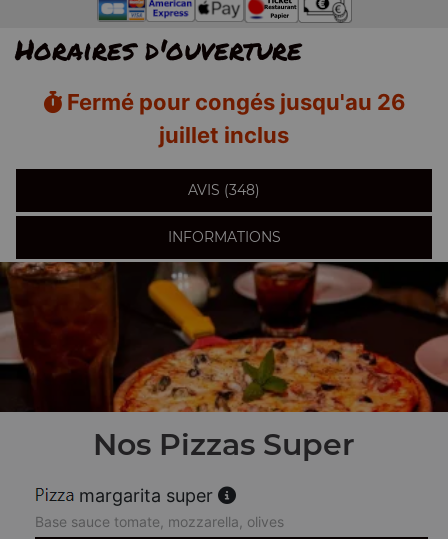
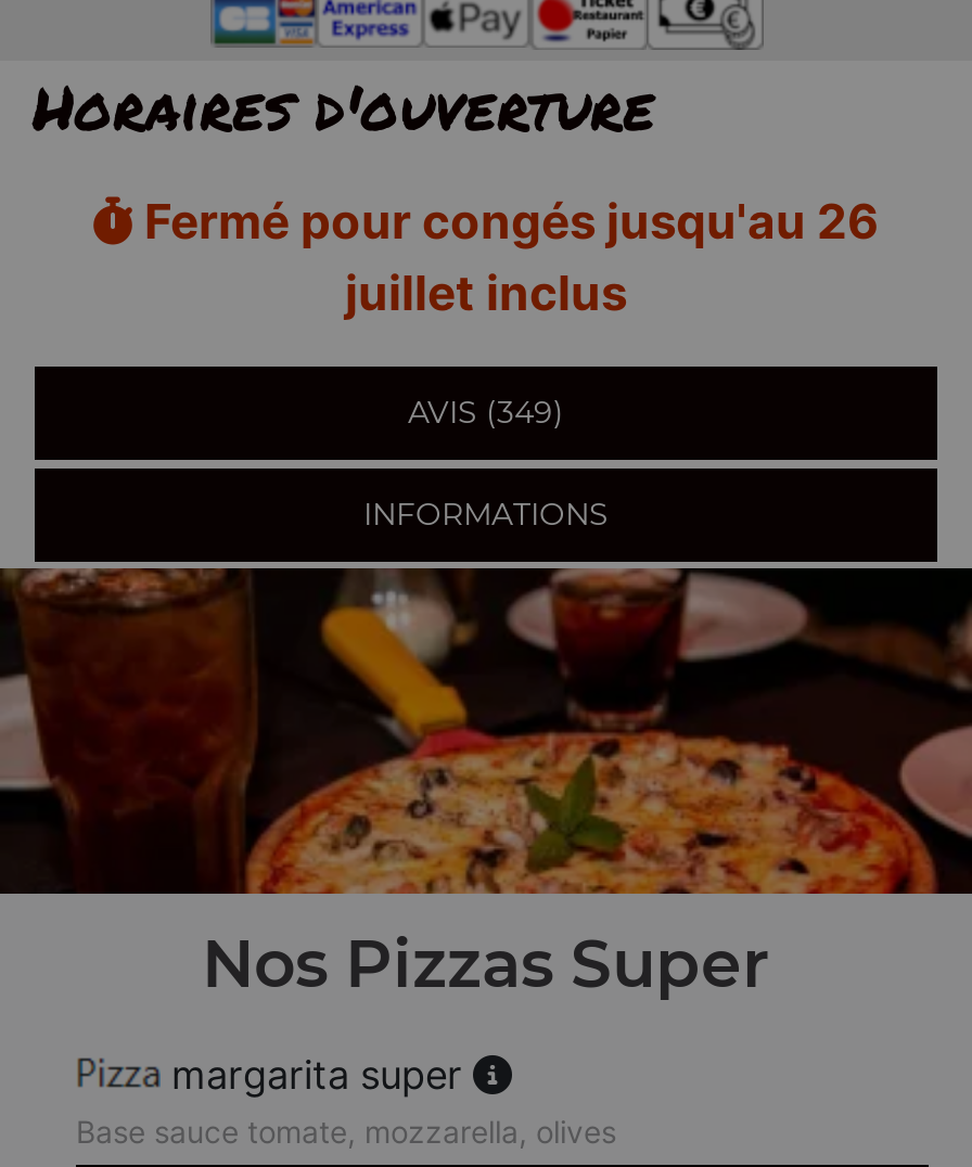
[188,181,260,199] AVIS (348) -> [408,393,564,432] AVIS (349)

